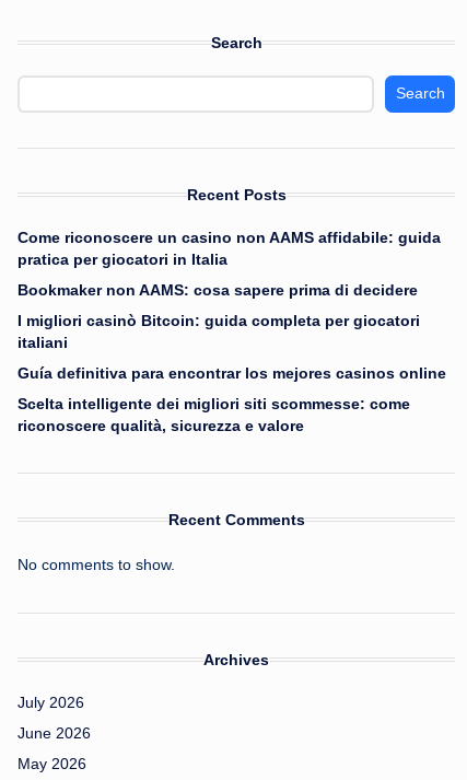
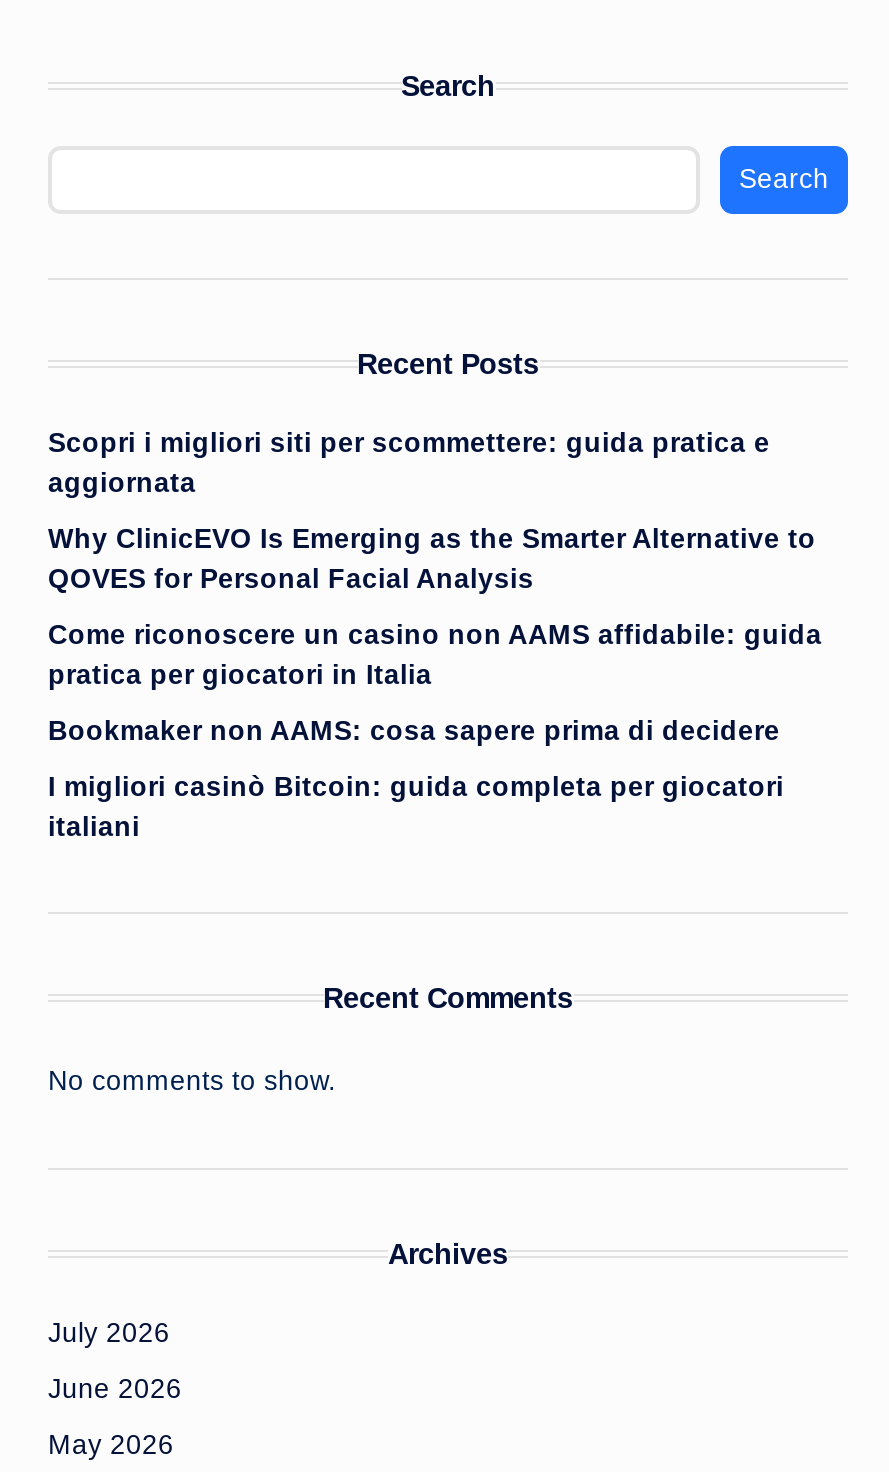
none -> [48,427,816,593] Scopri i migliori siti per scommettere: guida pratica e | aggiornata | Why ClinicEVO Is Emerging as the Smarter Alternative to | QOVES for Personal Facial Analysis
moved [17,229,441,351] -> [48,619,822,841]: Come riconoscere un casino non AAMS affidabile: guida | pratica per giocatori in Italia | Bookmaker non AAMS: cosa sapere prima di decidere | I migliori casinò Bitcoin: guida completa per giocatori | italiani
[17,365,446,434] Guía definitiva para encontrar los mejores casinos online | Scelta intelligente dei migliori siti scommesse: come | riconoscere qualità, sicurezza e valore -> none

